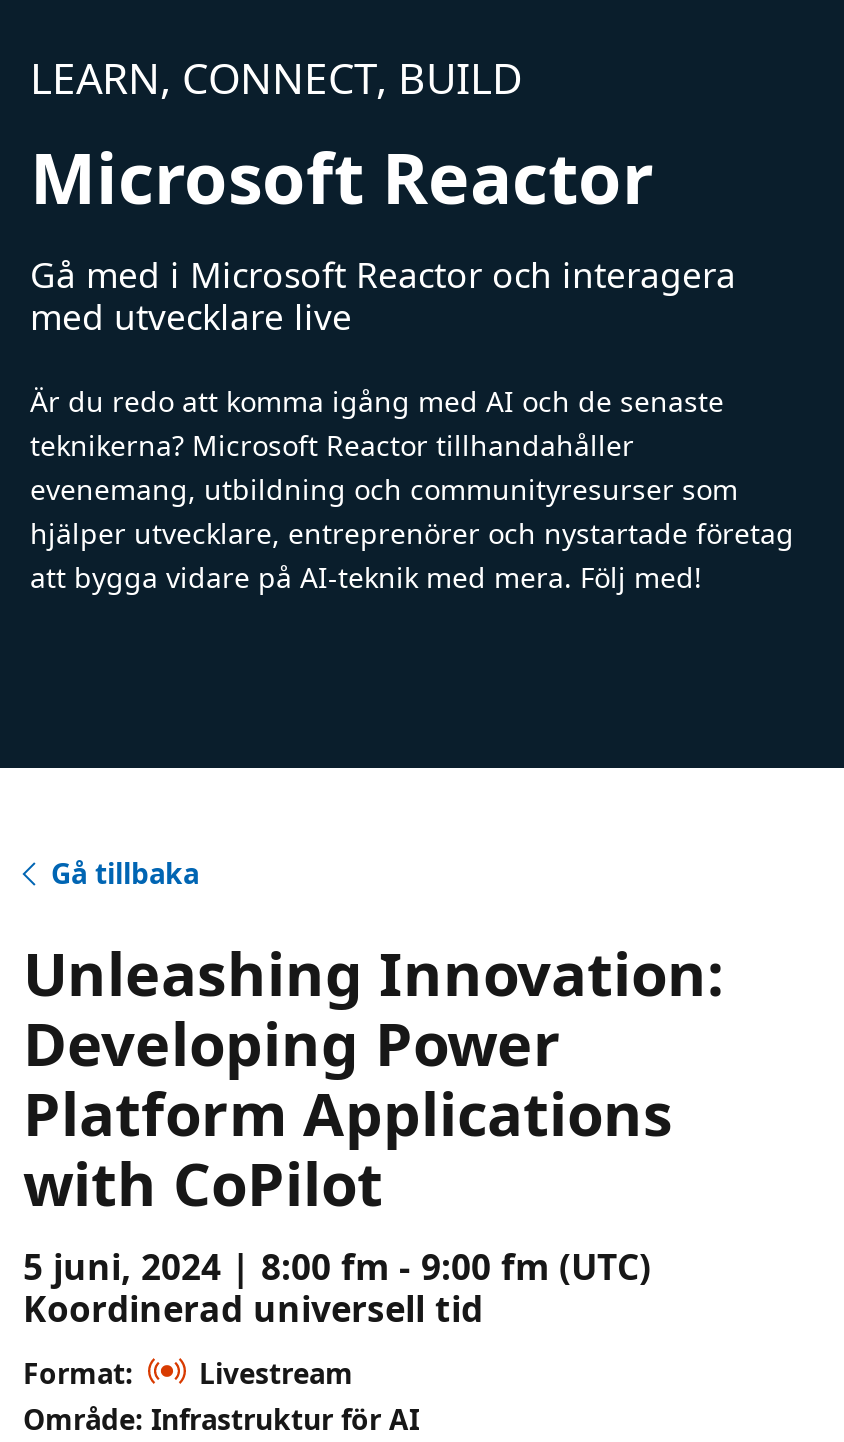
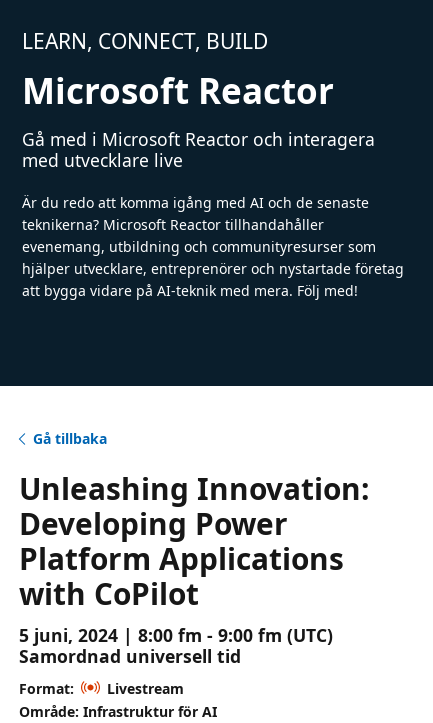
[23,1284,483,1332] Koordinerad universell tid -> [18,644,240,668] Samordnad universell tid

